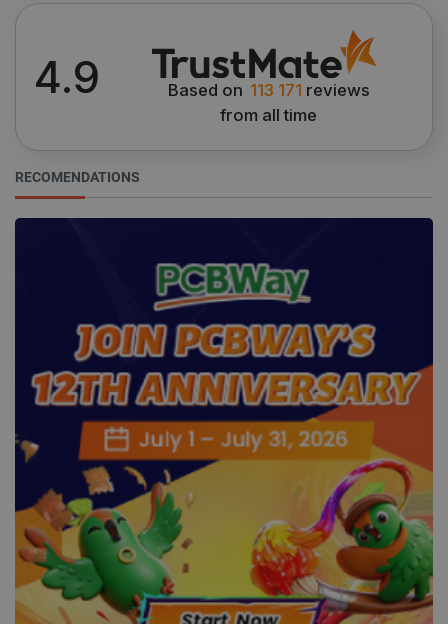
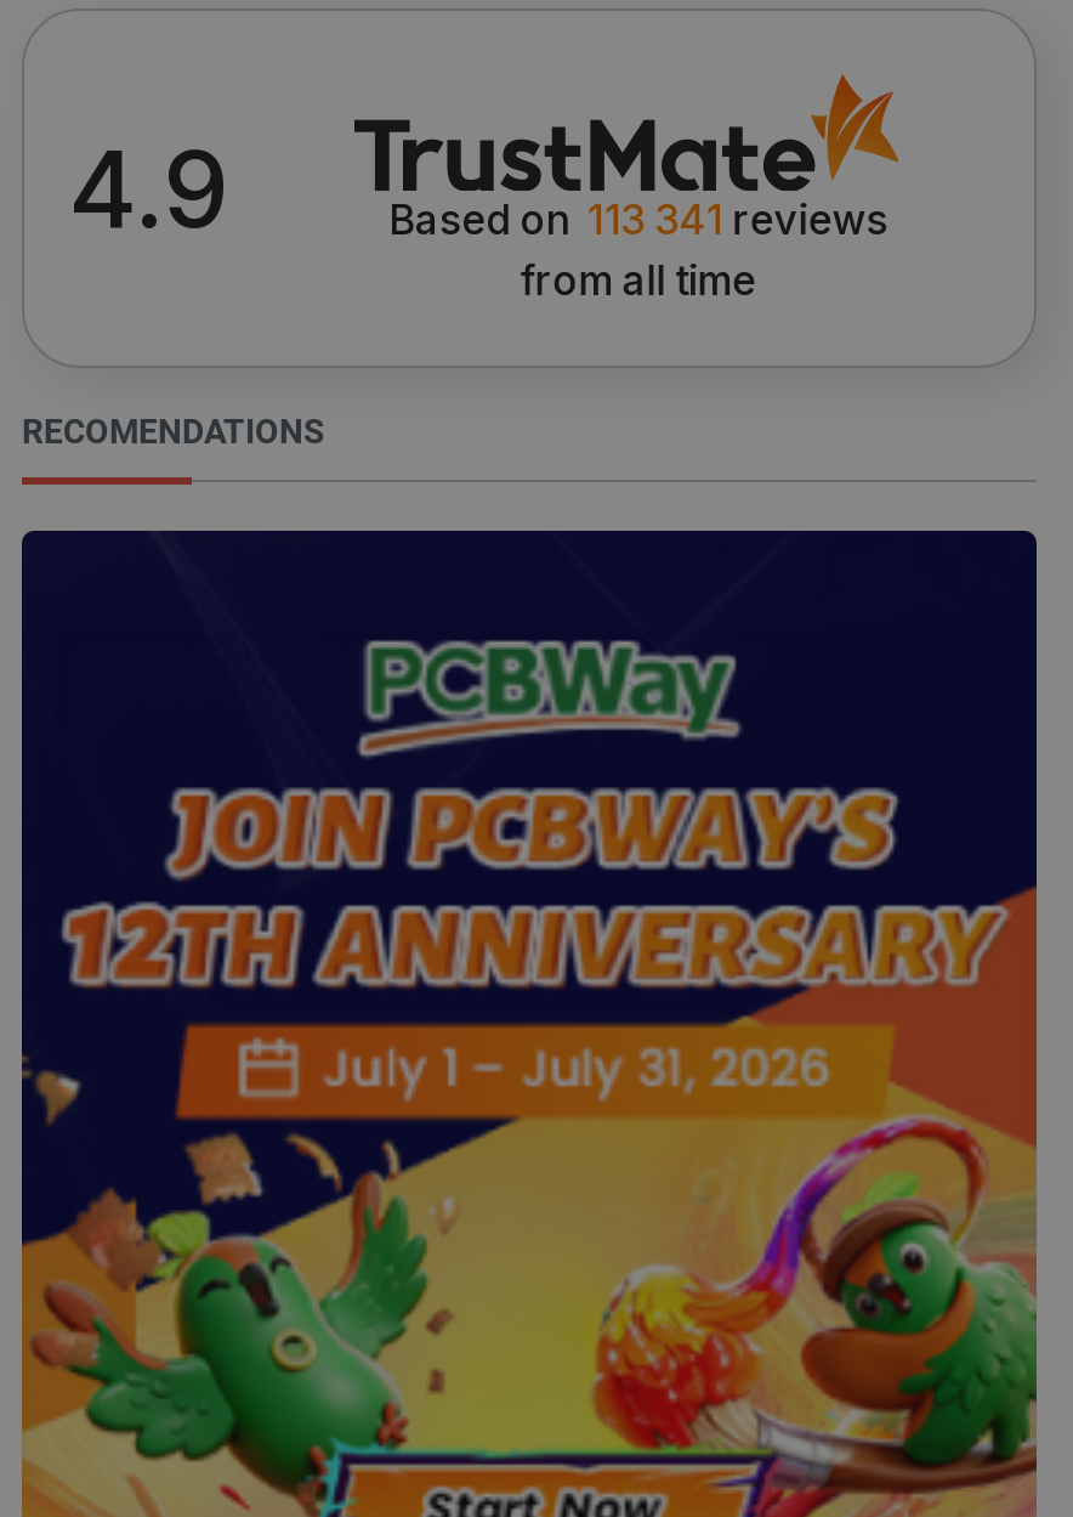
[168,80,370,100] Based on 113 171 reviews -> [388,195,888,244] Based on 113 341 reviews

